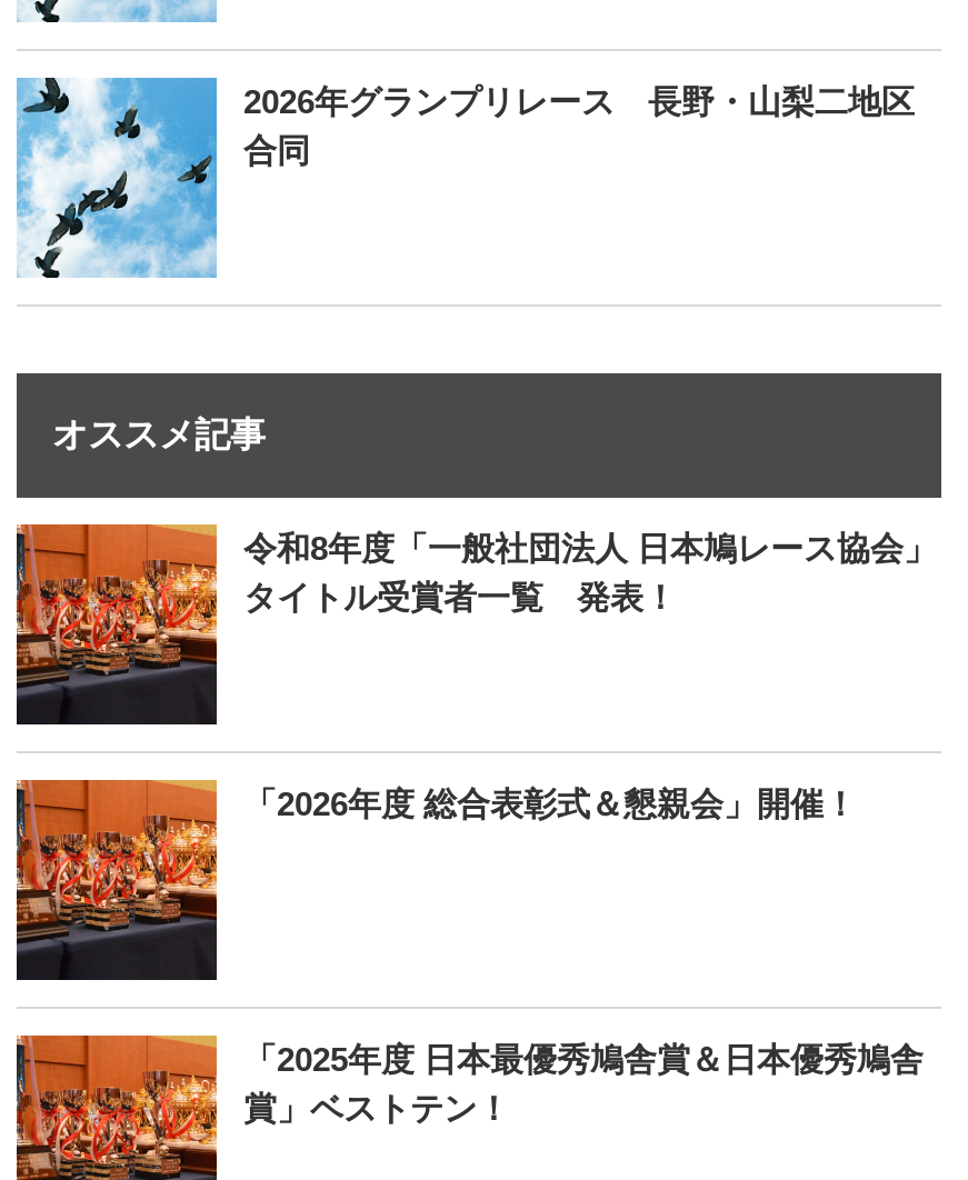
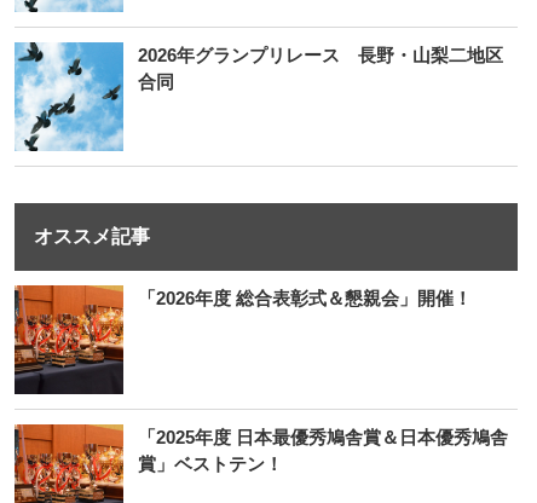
[243,530,937,615] 令和8年度「一般社団法人 日本鳩レース協会」 | タイトル受賞者一覧 発表！ -> none

